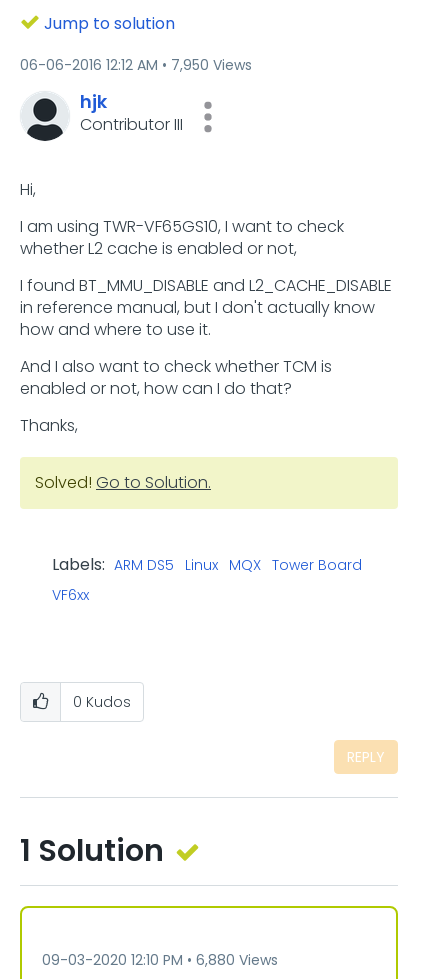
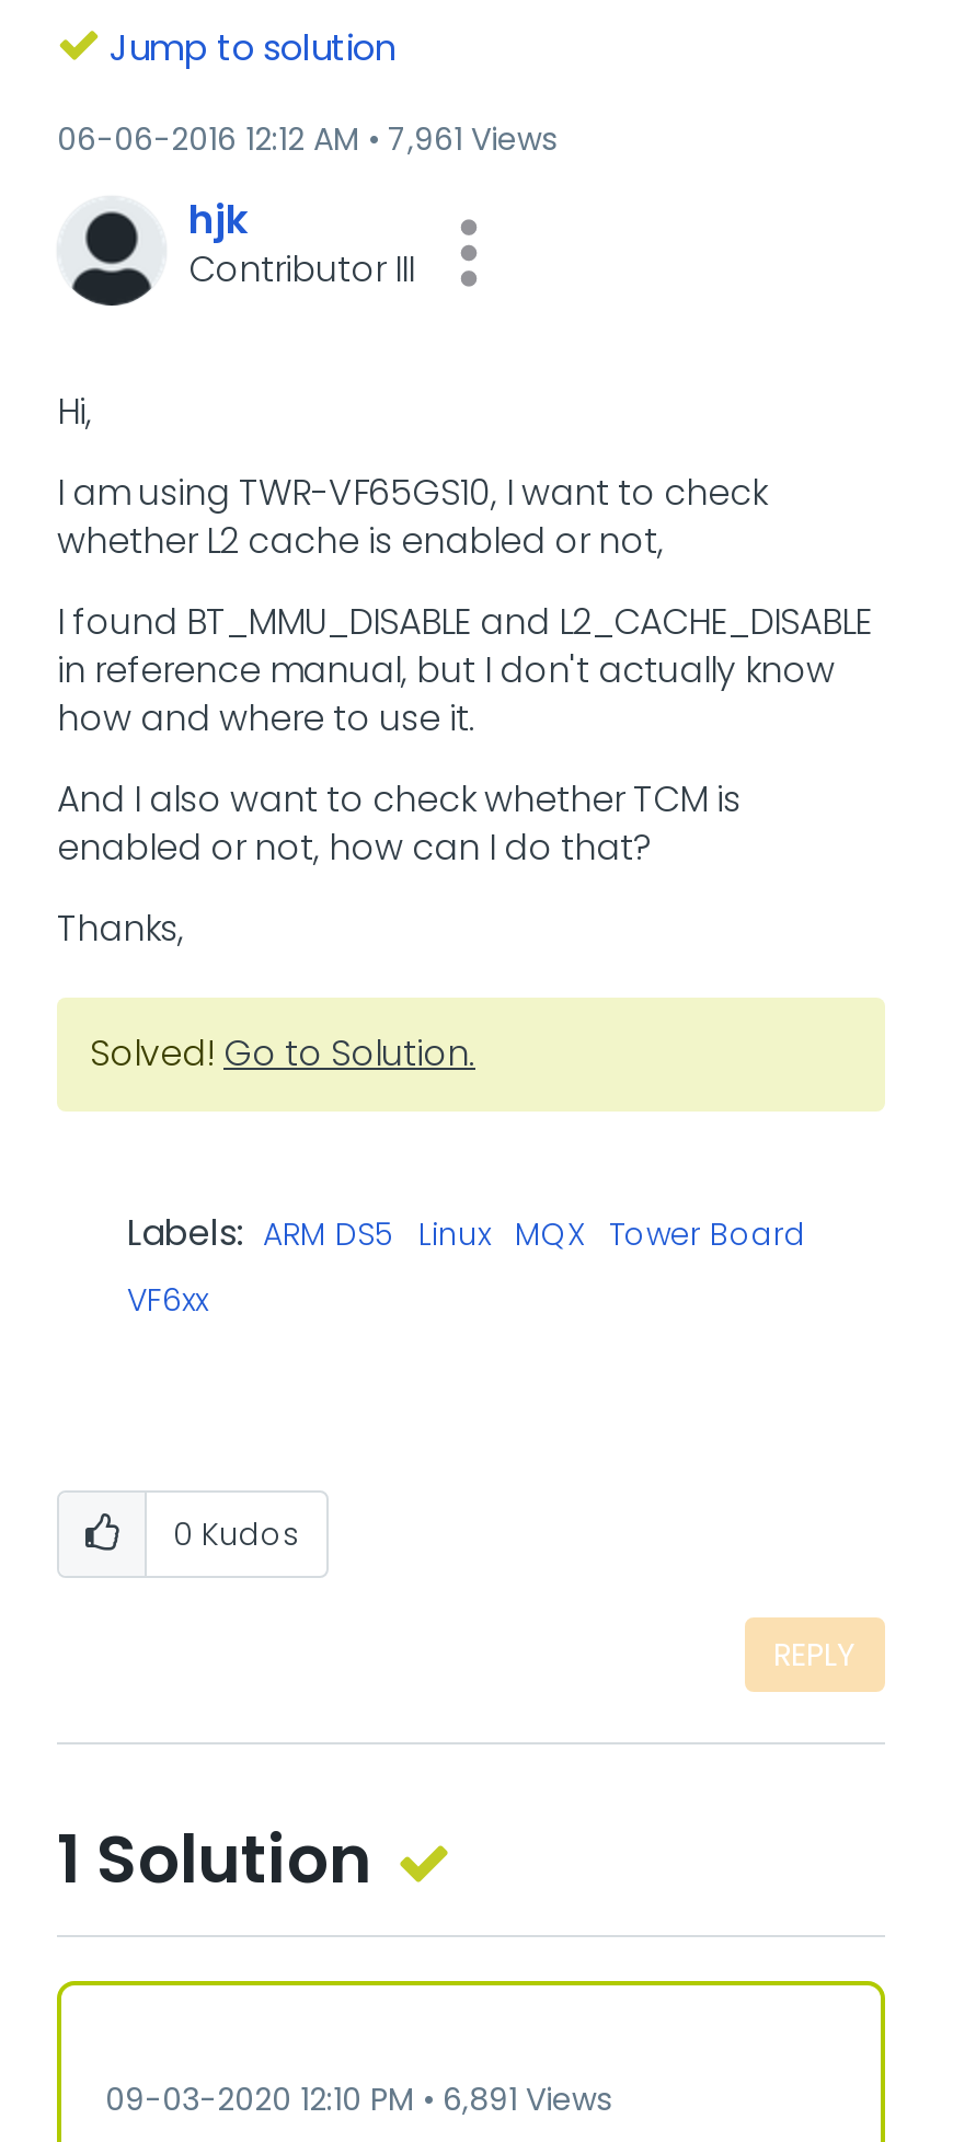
[20,55,252,75] 06-06-2016 12:12 AM 7,950 Views -> [57,117,556,161] 06-06-2016 12:12 AM 7,961 Views
[42,950,278,970] 09-03-2020 12:10 PM 6,880 Views -> [105,2077,611,2121] 09-03-2020 12:10 PM 6,891 Views

